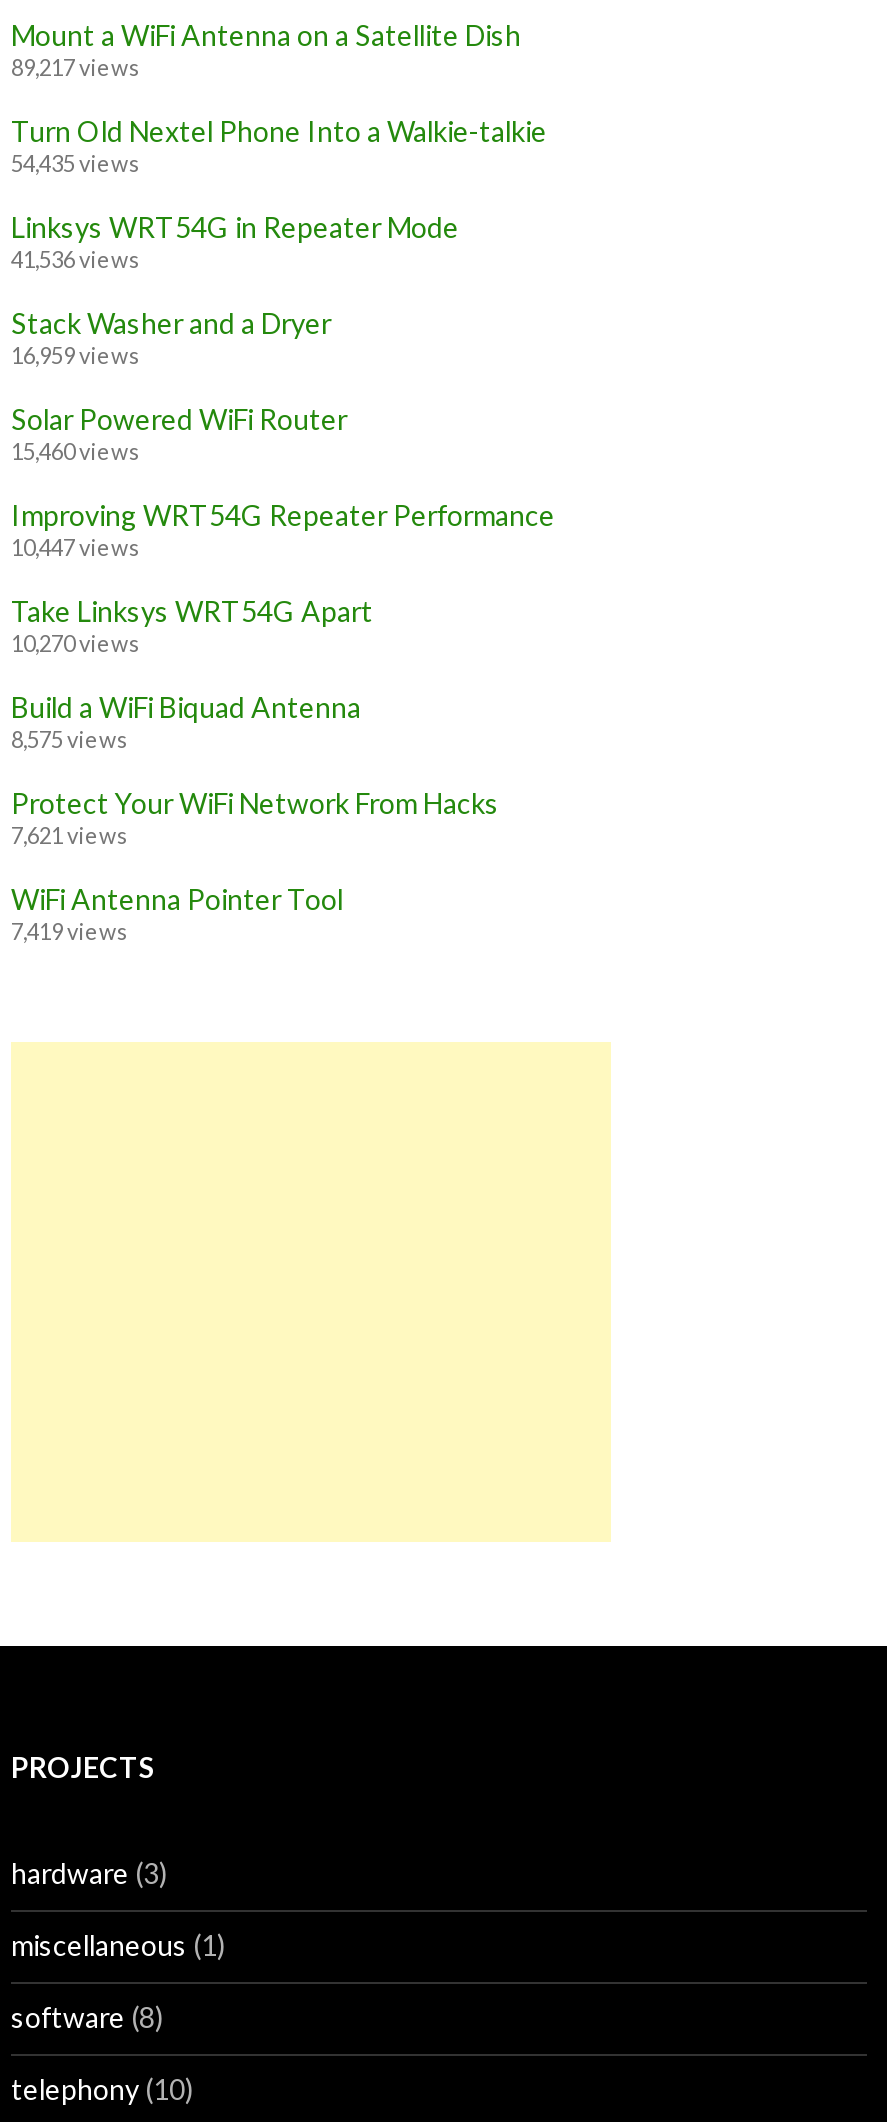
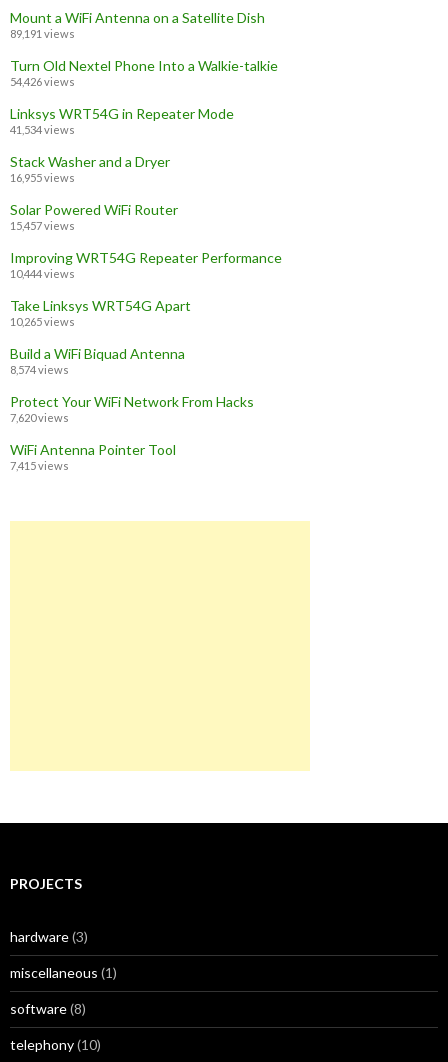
[11,53,141,79] 89,217 views -> [10,27,75,40] 89,191 views
[11,149,141,175] 54,435 views -> [10,75,75,88] 54,426 views
[11,245,141,271] 41,536 views -> [10,123,75,136] 41,534 views
[11,341,141,367] 16,959 views -> [10,171,75,184] 16,955 views
[11,437,141,463] 15,460 views -> [10,219,75,232] 15,457 views
[11,533,141,559] 10,447 views -> [10,267,75,280] 10,444 views
[11,629,141,655] 10,270 views -> [10,315,75,328] 10,265 views
[11,725,129,751] 8,575 views -> [10,363,69,376] 8,574 views
[11,821,129,847] 7,621 views -> [10,411,69,424] 7,620 views
[11,917,129,943] 7,419 views -> [10,459,69,472] 7,415 views

